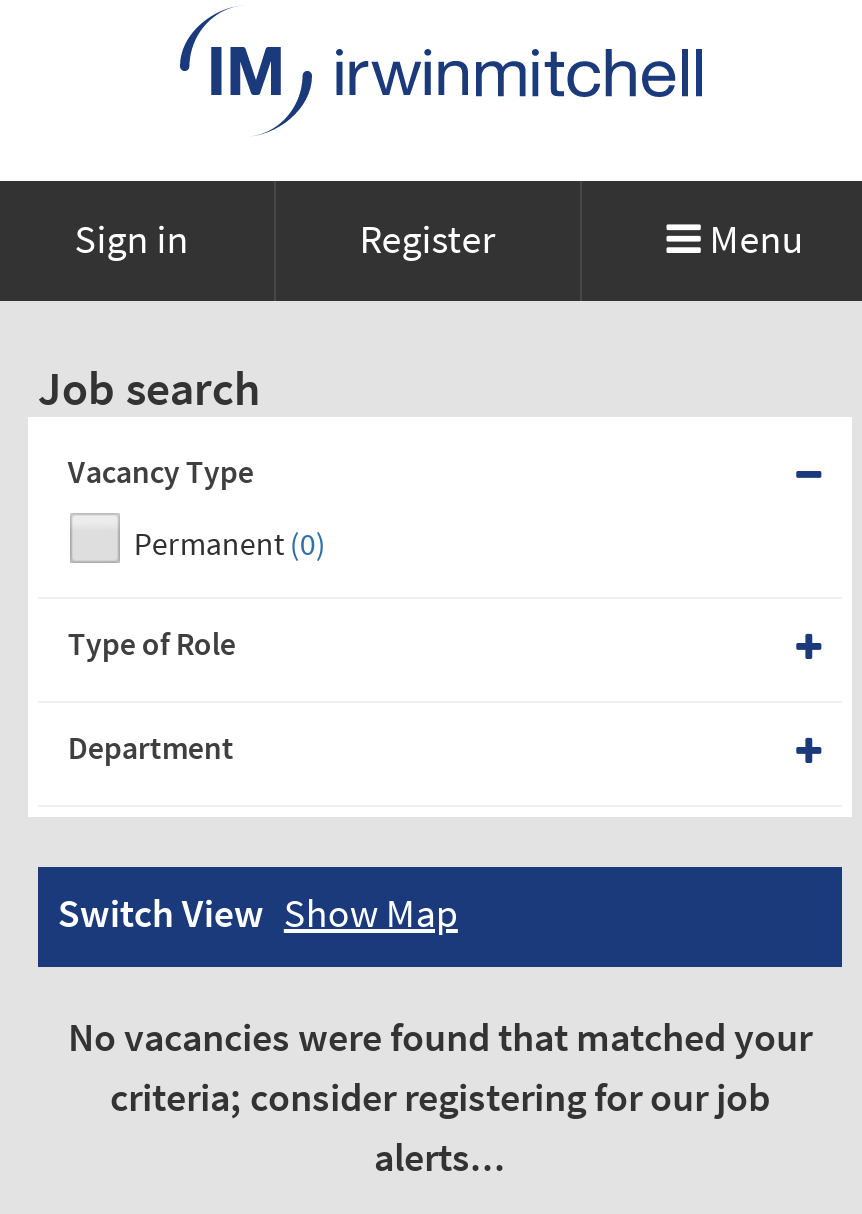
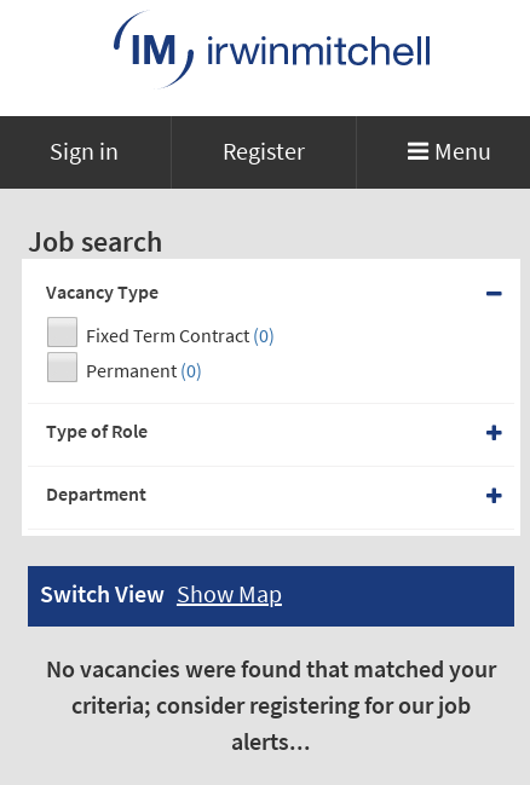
none -> [86,323,275,347] Fixed Term Contract (0)

